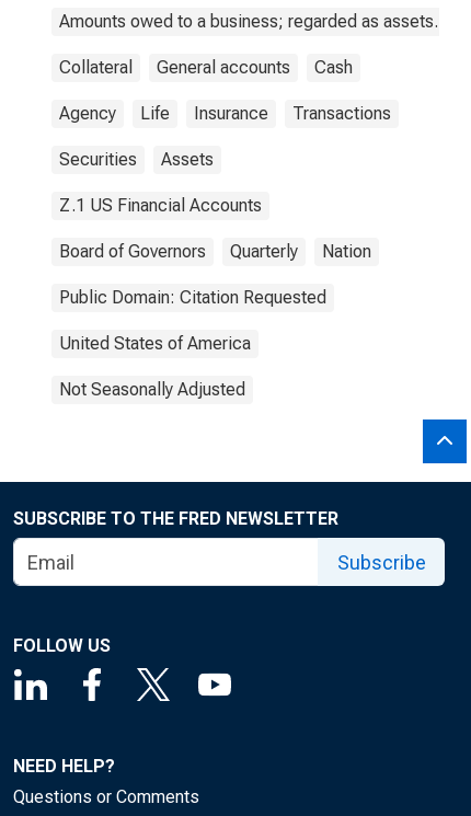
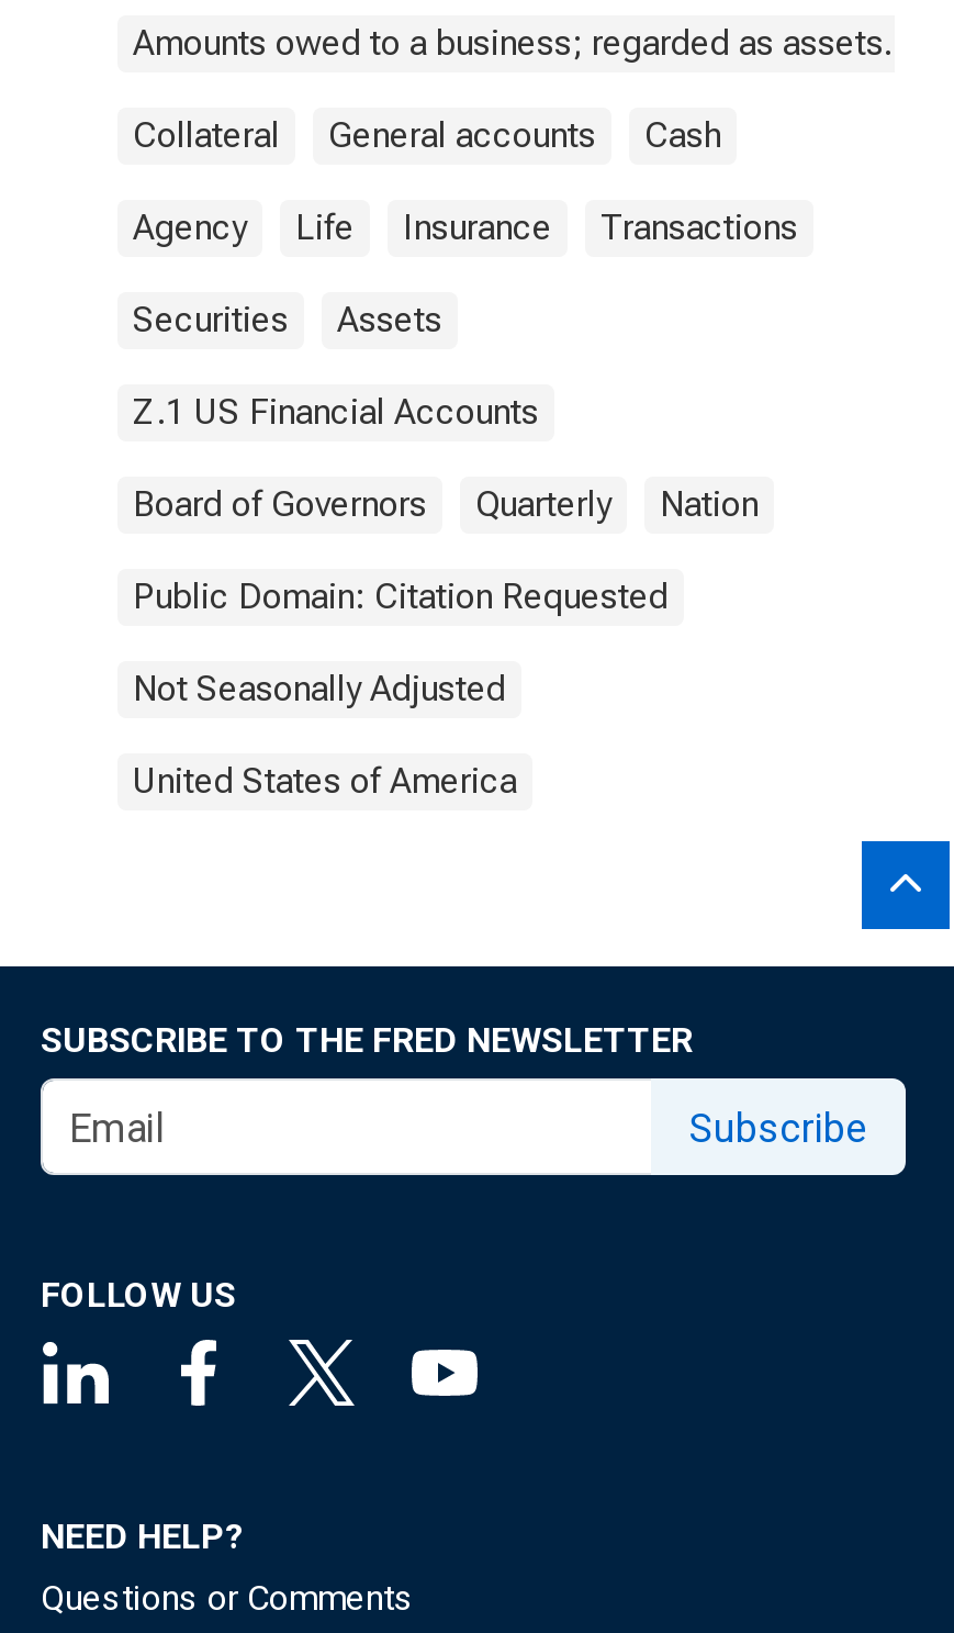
moved [59,333,251,354] -> [133,760,517,802]: United States of America
moved [59,379,245,400] -> [133,668,506,709]: Not Seasonally Adjusted

